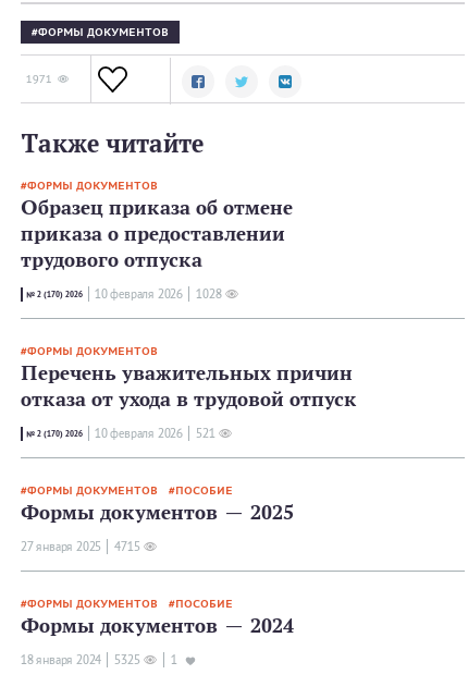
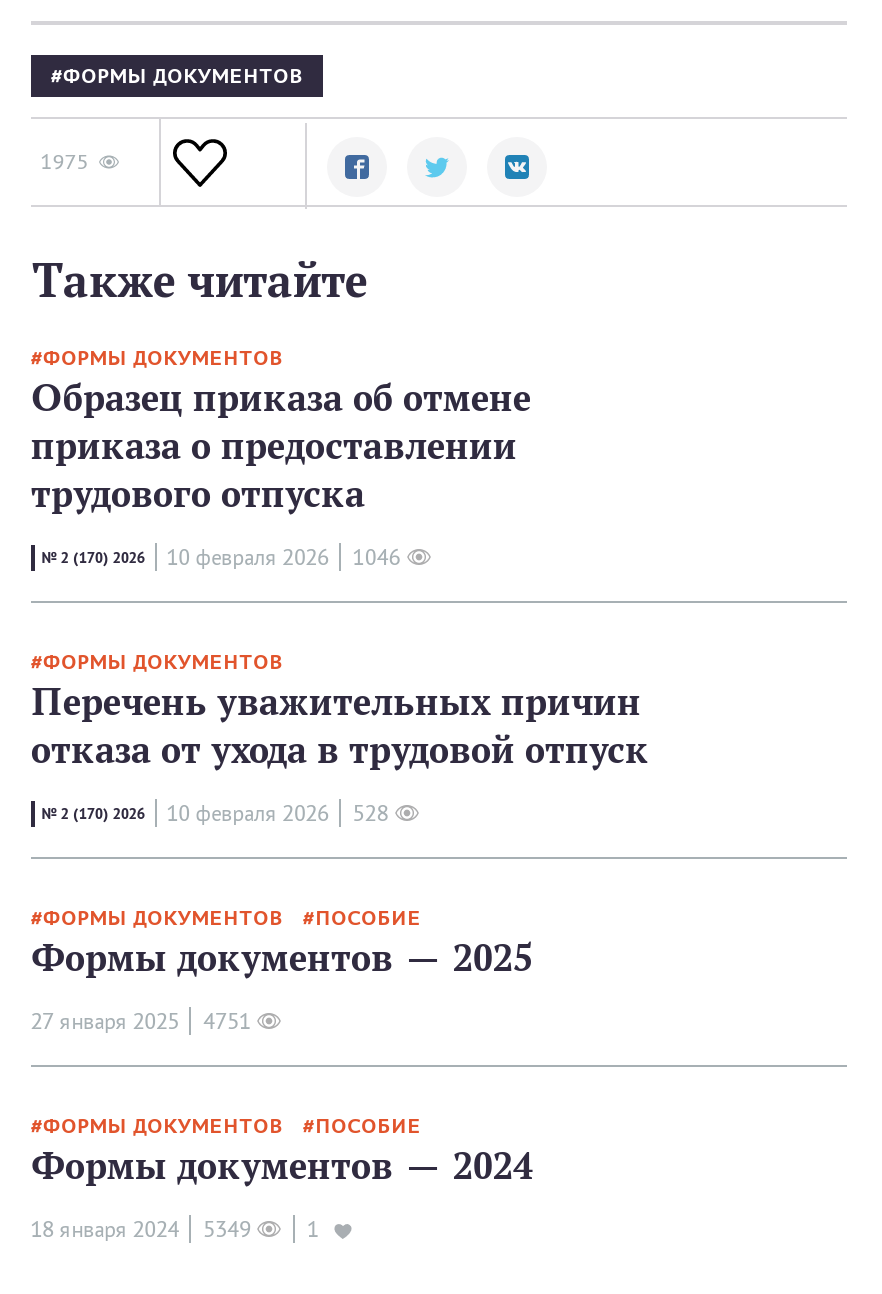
[26,72,52,85] 1971 -> [41,149,89,173] 1975
[196,287,222,301] 1028 -> [353,545,401,569] 1046
[196,427,215,440] 521 -> [353,801,389,825] 528
[21,540,141,553] 27 января 2025 4715 -> [31,1009,251,1033] 27 января 2025 4751
[21,653,141,666] 18 января 2024 5325 -> [31,1217,251,1241] 18 января 2024 5349

